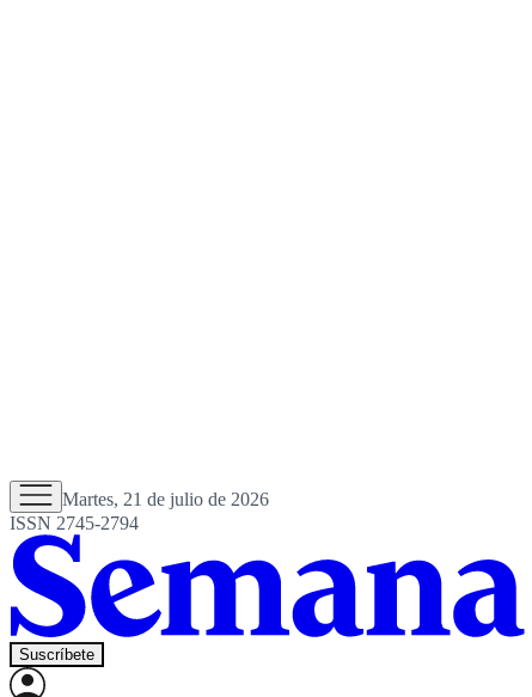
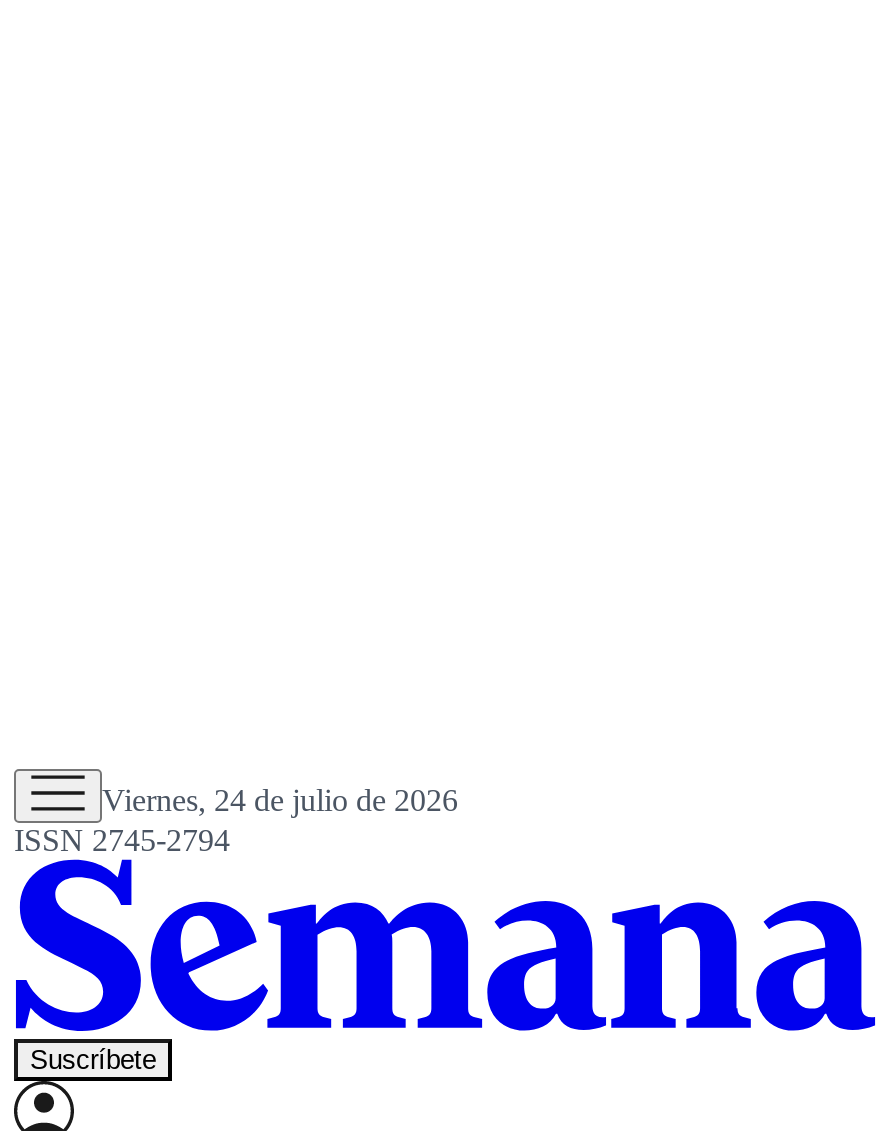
[62,489,269,509] Martes, 21 de julio de 2026 -> [102,783,458,817] Viernes, 24 de julio de 2026

